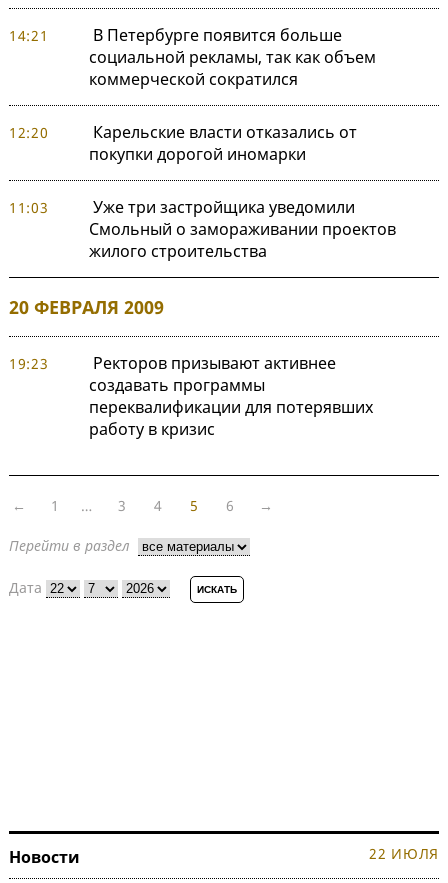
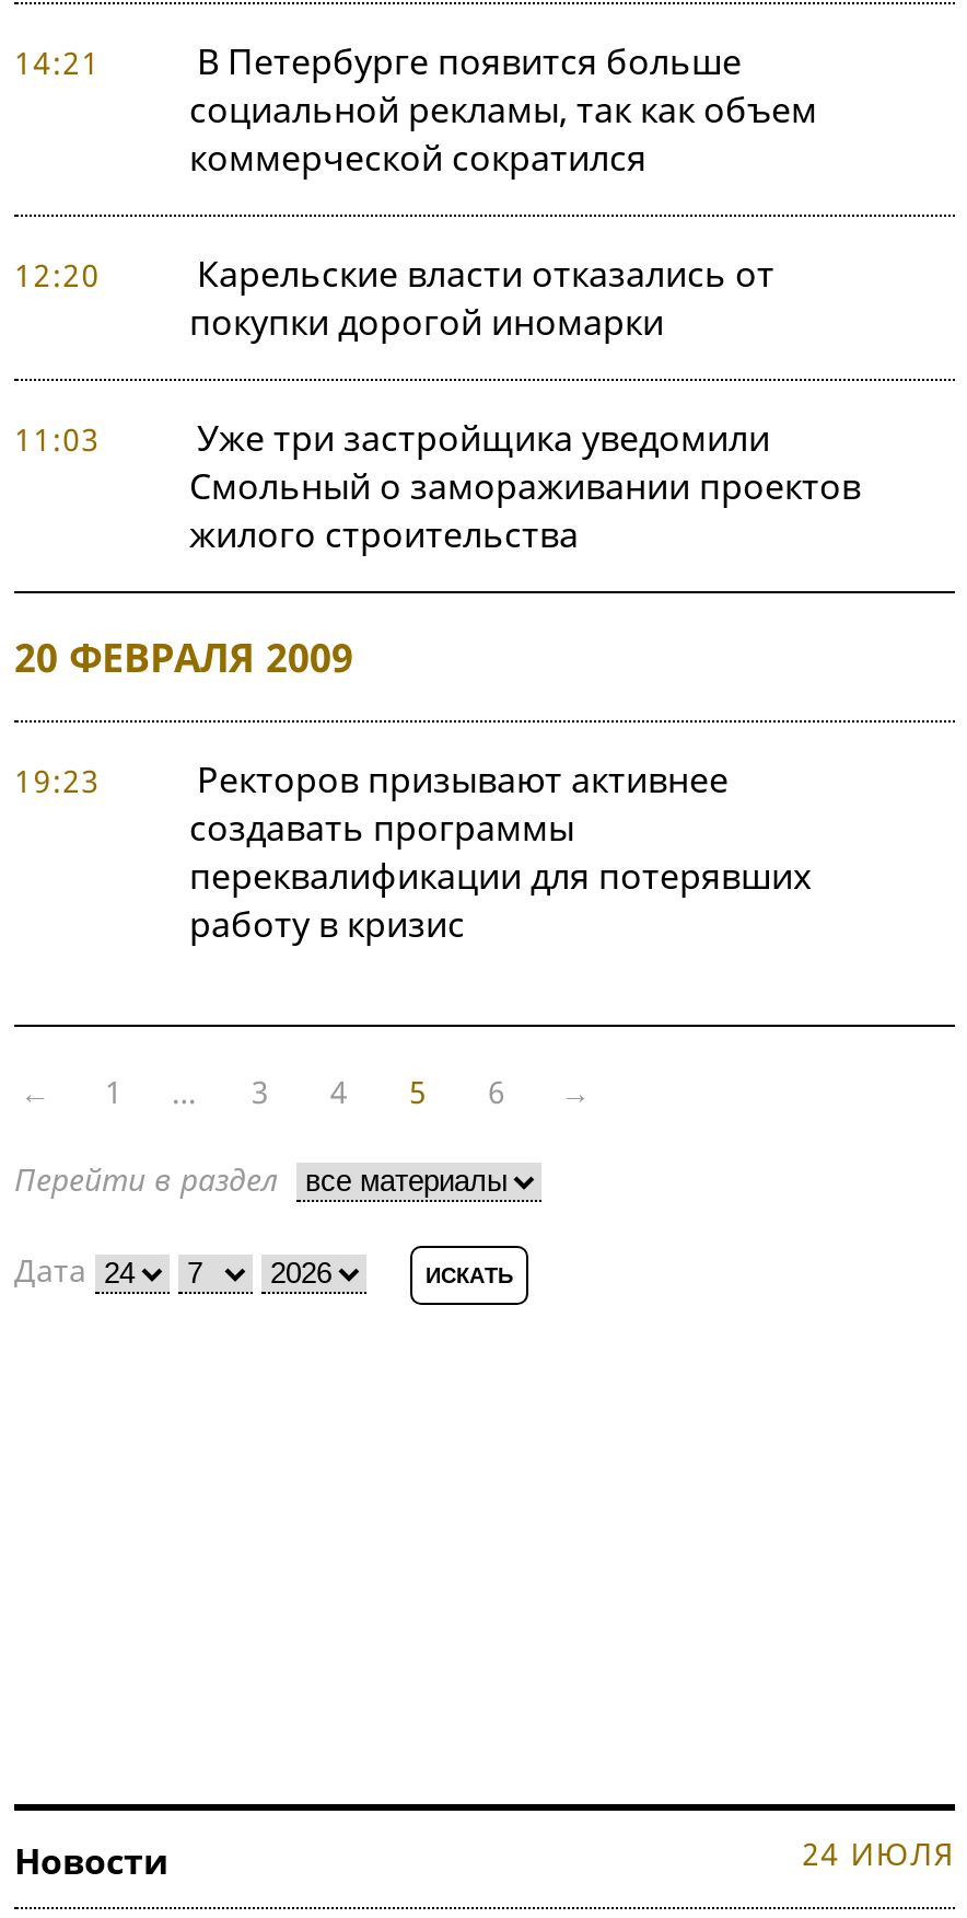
[369,844,439,863] 22 ИЮЛЯ -> [802,1833,955,1874] 24 ИЮЛЯ

